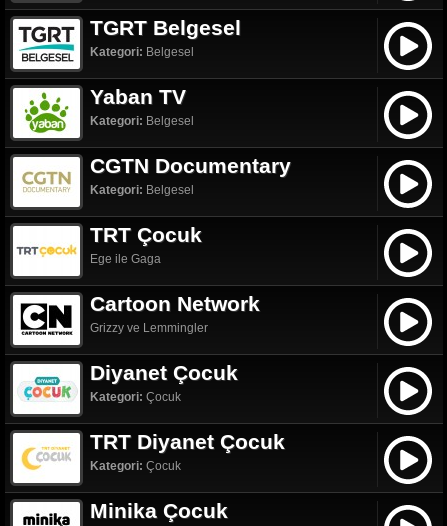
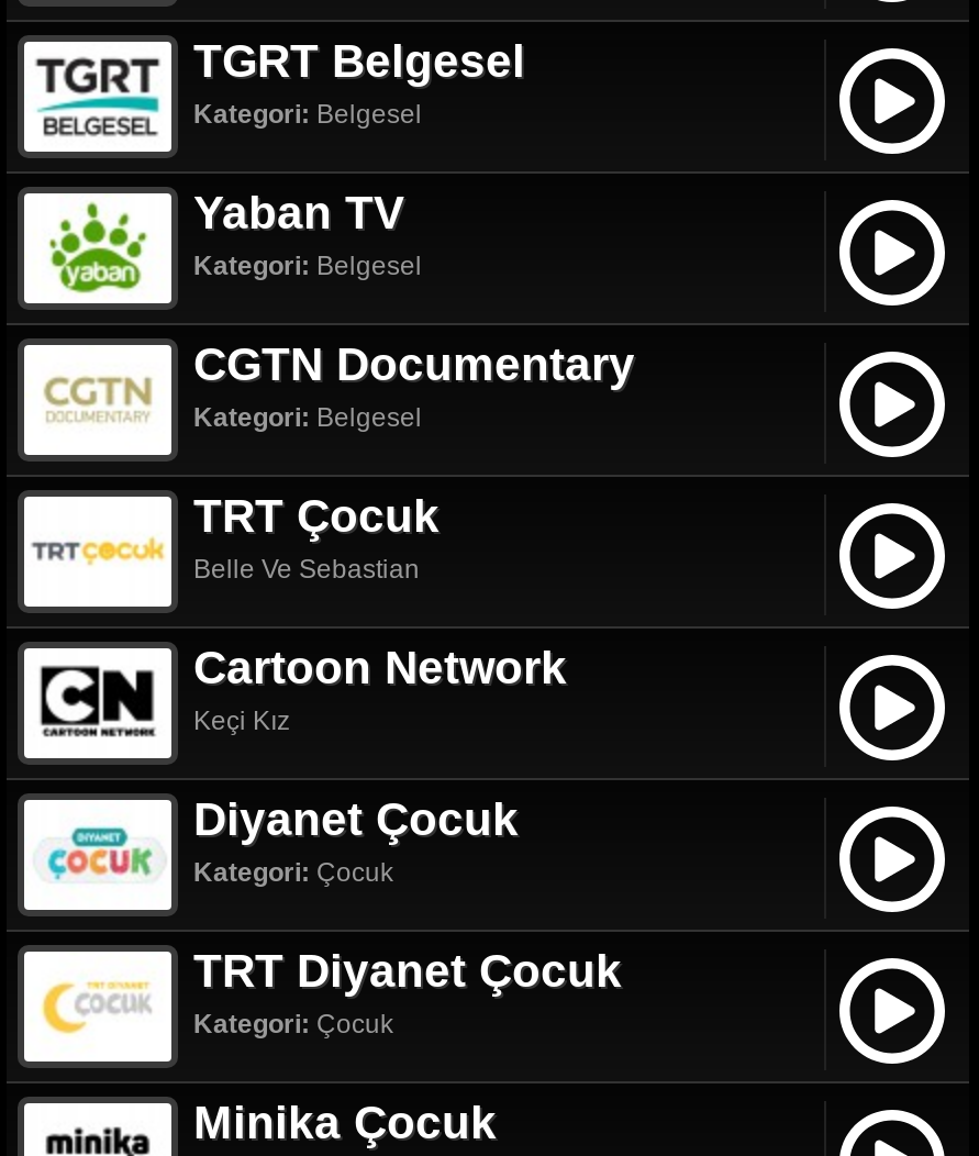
[90,252,161,266] Ege ile Gaga -> [193,554,420,585] Belle Ve Sebastian
[90,321,208,335] Grizzy ve Lemmingler -> [193,705,290,736] Keçi Kız

